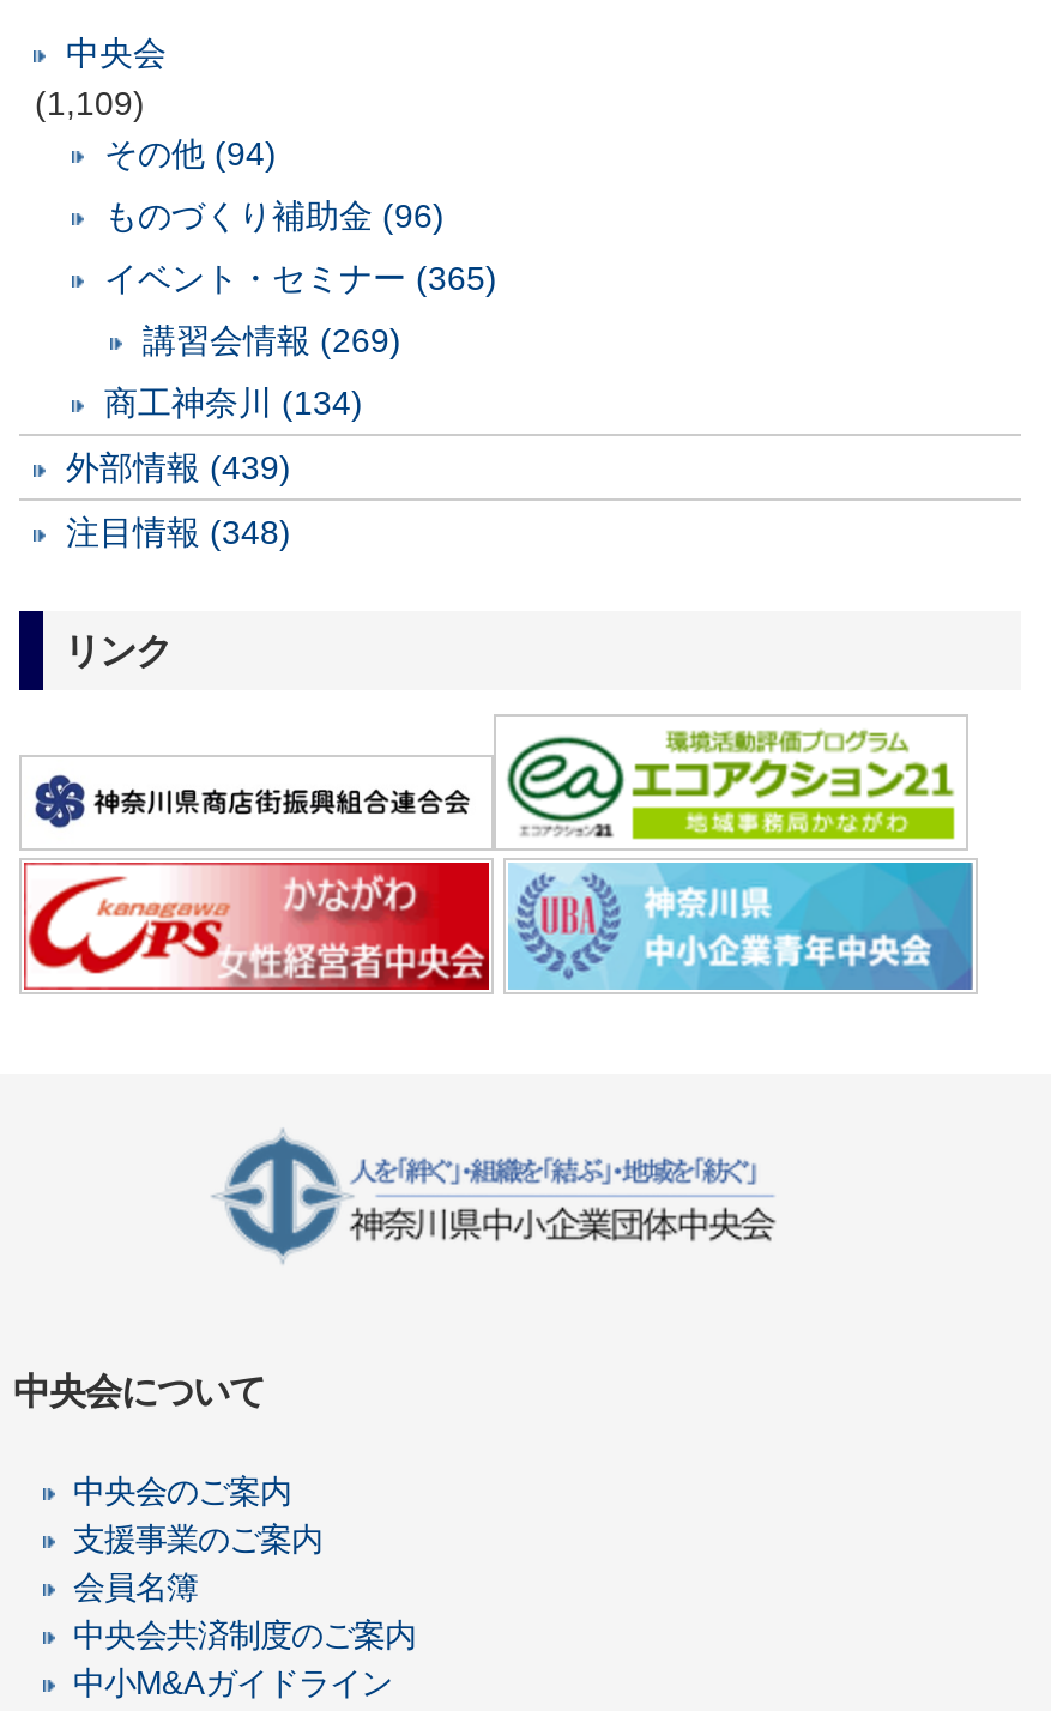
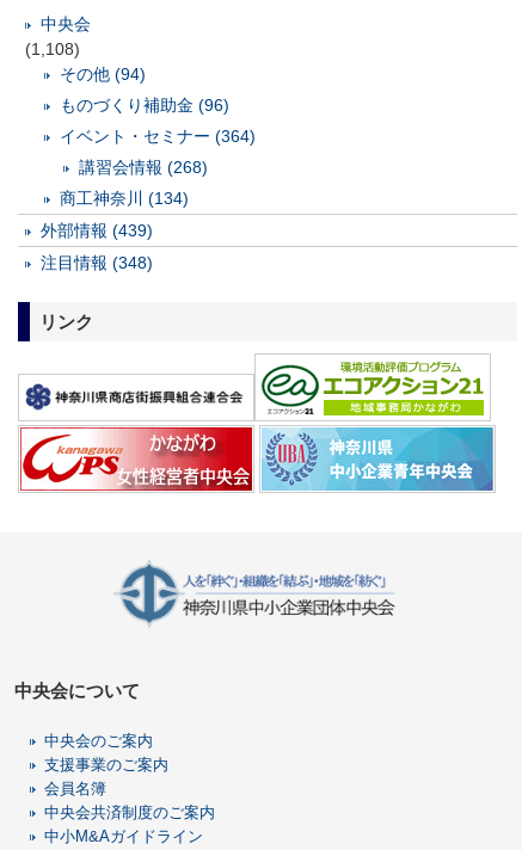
[35,84,145,122] (1,109) -> [26,39,81,58] (1,108)
[104,259,497,297] イベント・セミナー (365) -> [60,126,256,146] イベント・セミナー (364)
[143,321,401,359] 講習会情報 (269) -> [79,157,208,177] 講習会情報 (268)

